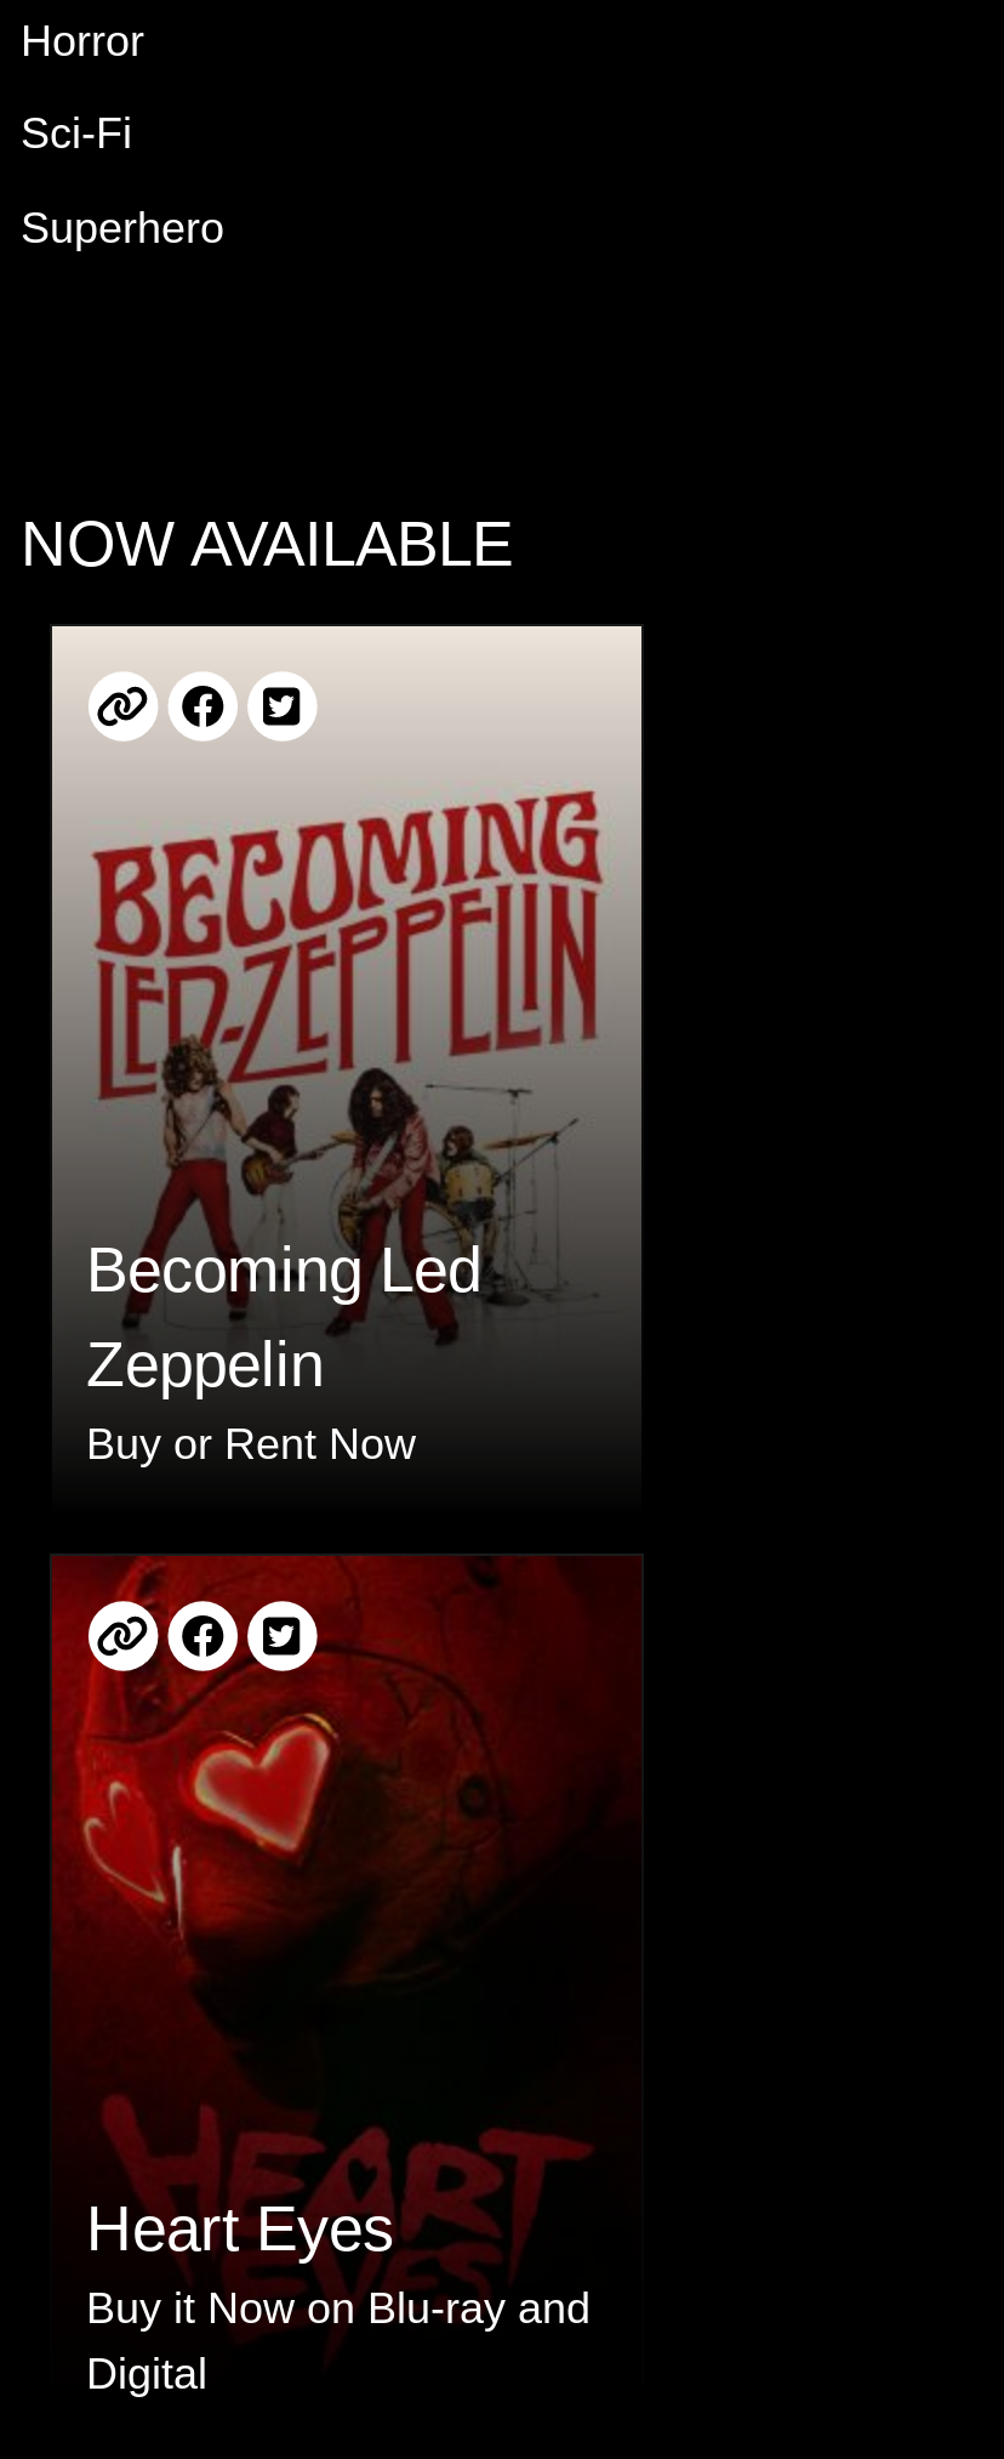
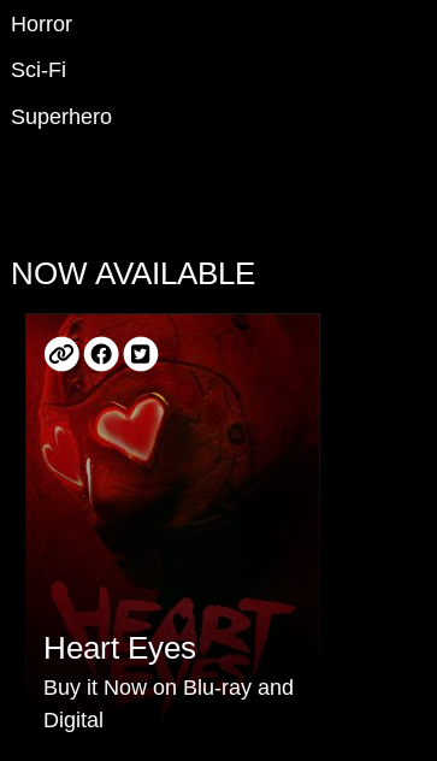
[50,624,644,1469] [image] | Becoming Led | Zeppelin | Buy or Rent Now -> none

